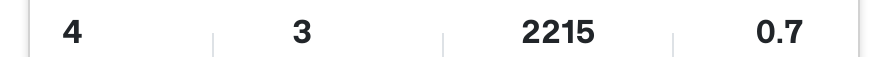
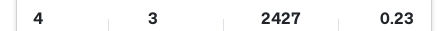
[522,13,596,51] 2215 -> [261,9,301,28] 2427
[756,13,804,51] 0.7 -> [380,9,414,28] 0.23

